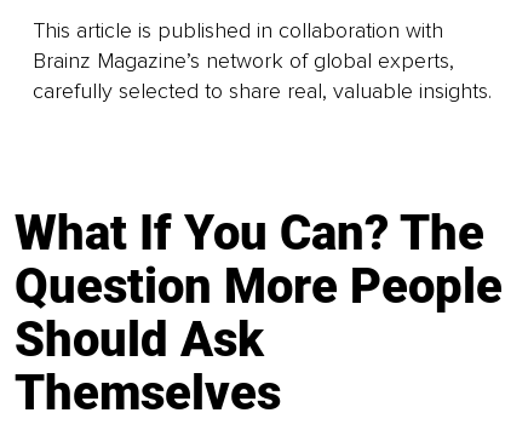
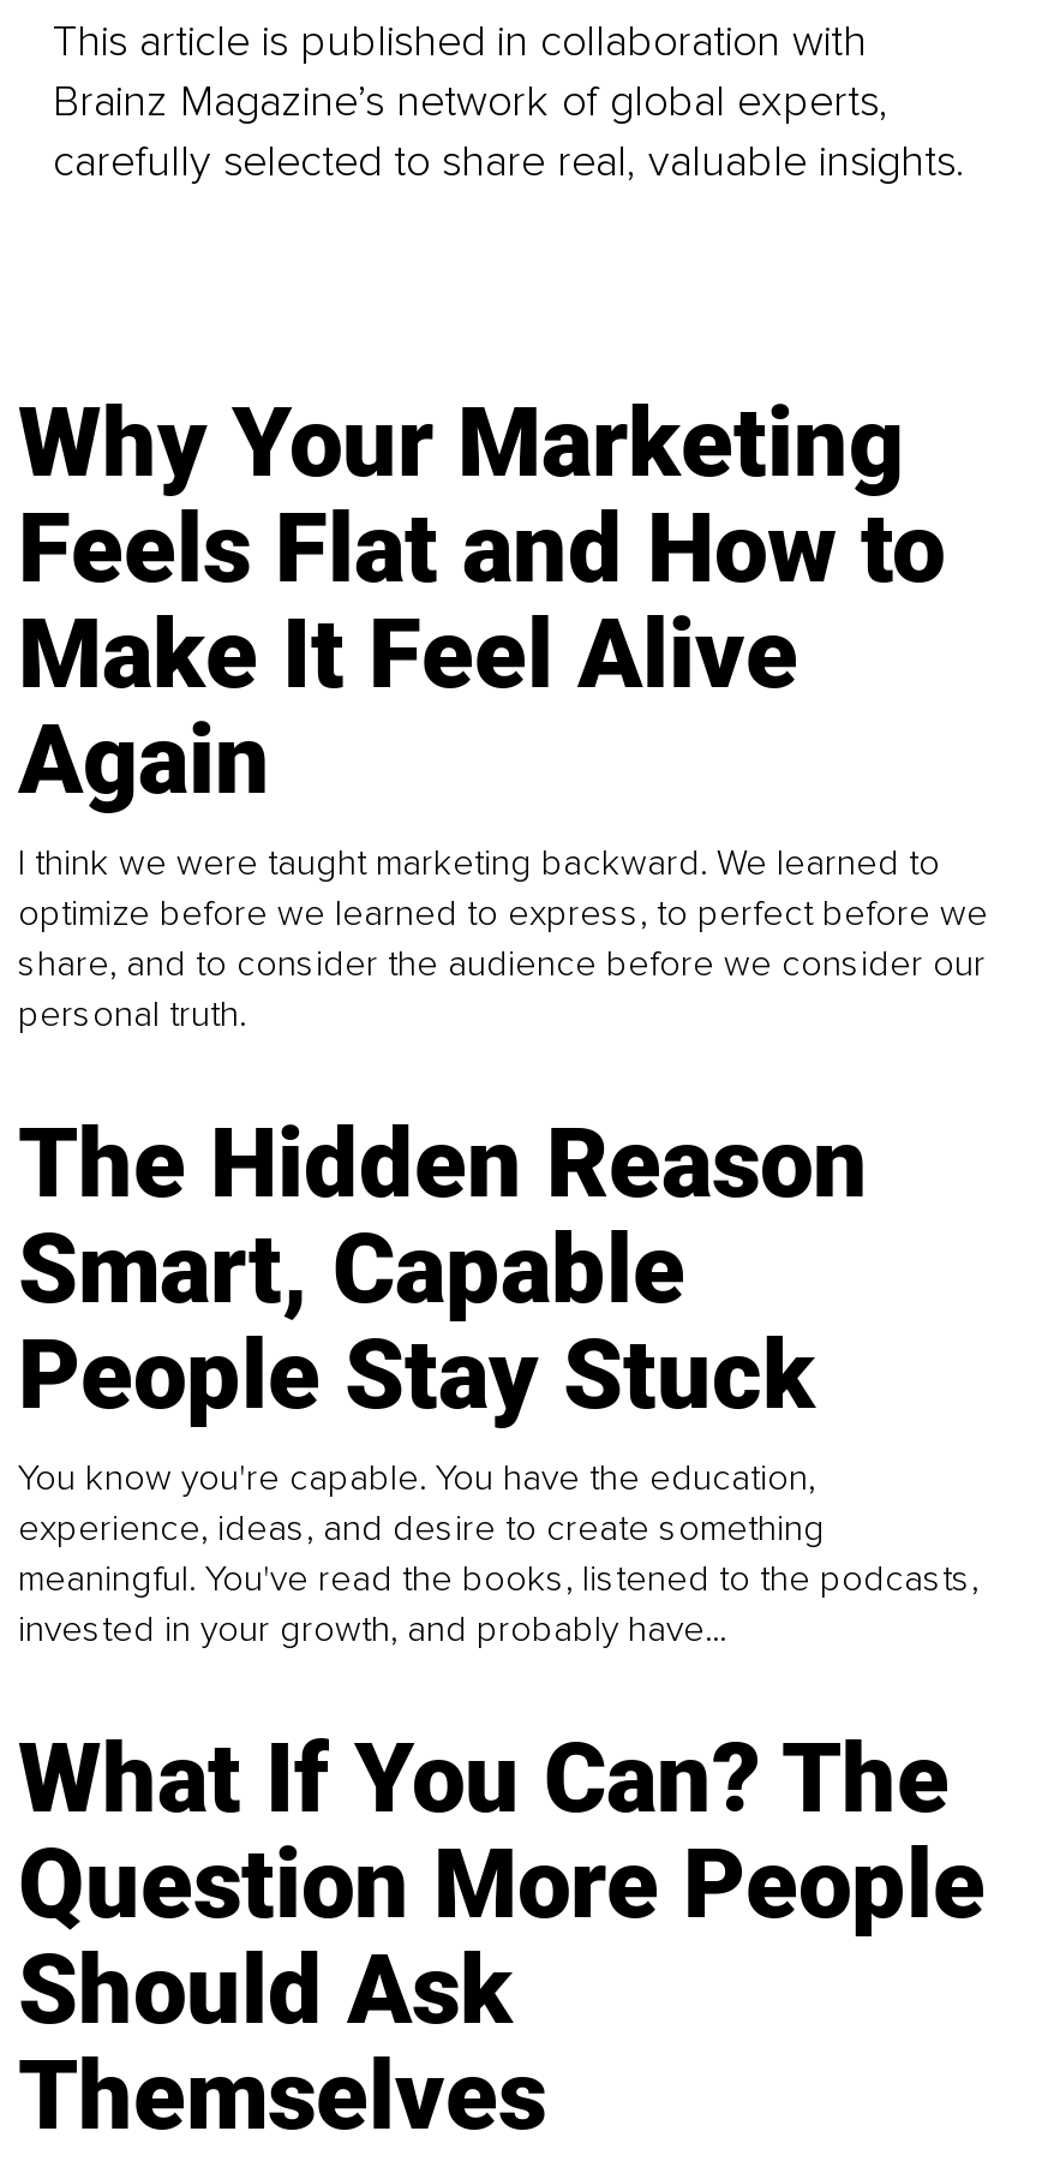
none -> [18,386,988,1650] Why Your Marketing | Feels Flat and How to | Make It Feel Alive | Again | I think we were taught marketing backward. We learned to | optimize before we learned to express, to perfect before we | share, and to consider the audience before we consider our | personal truth. | The Hidden Reason | Smart, Capable | People Stay Stuck | You know you're capable. You have the education, | experience, ideas, and desire to create something | meaningful. You've read the books, listened to the podcasts, | invested in your growth, and probably have...

